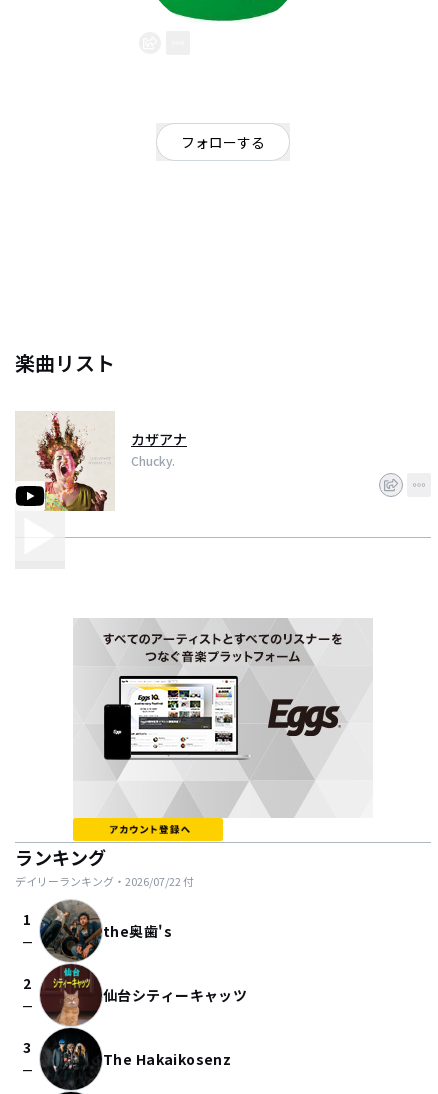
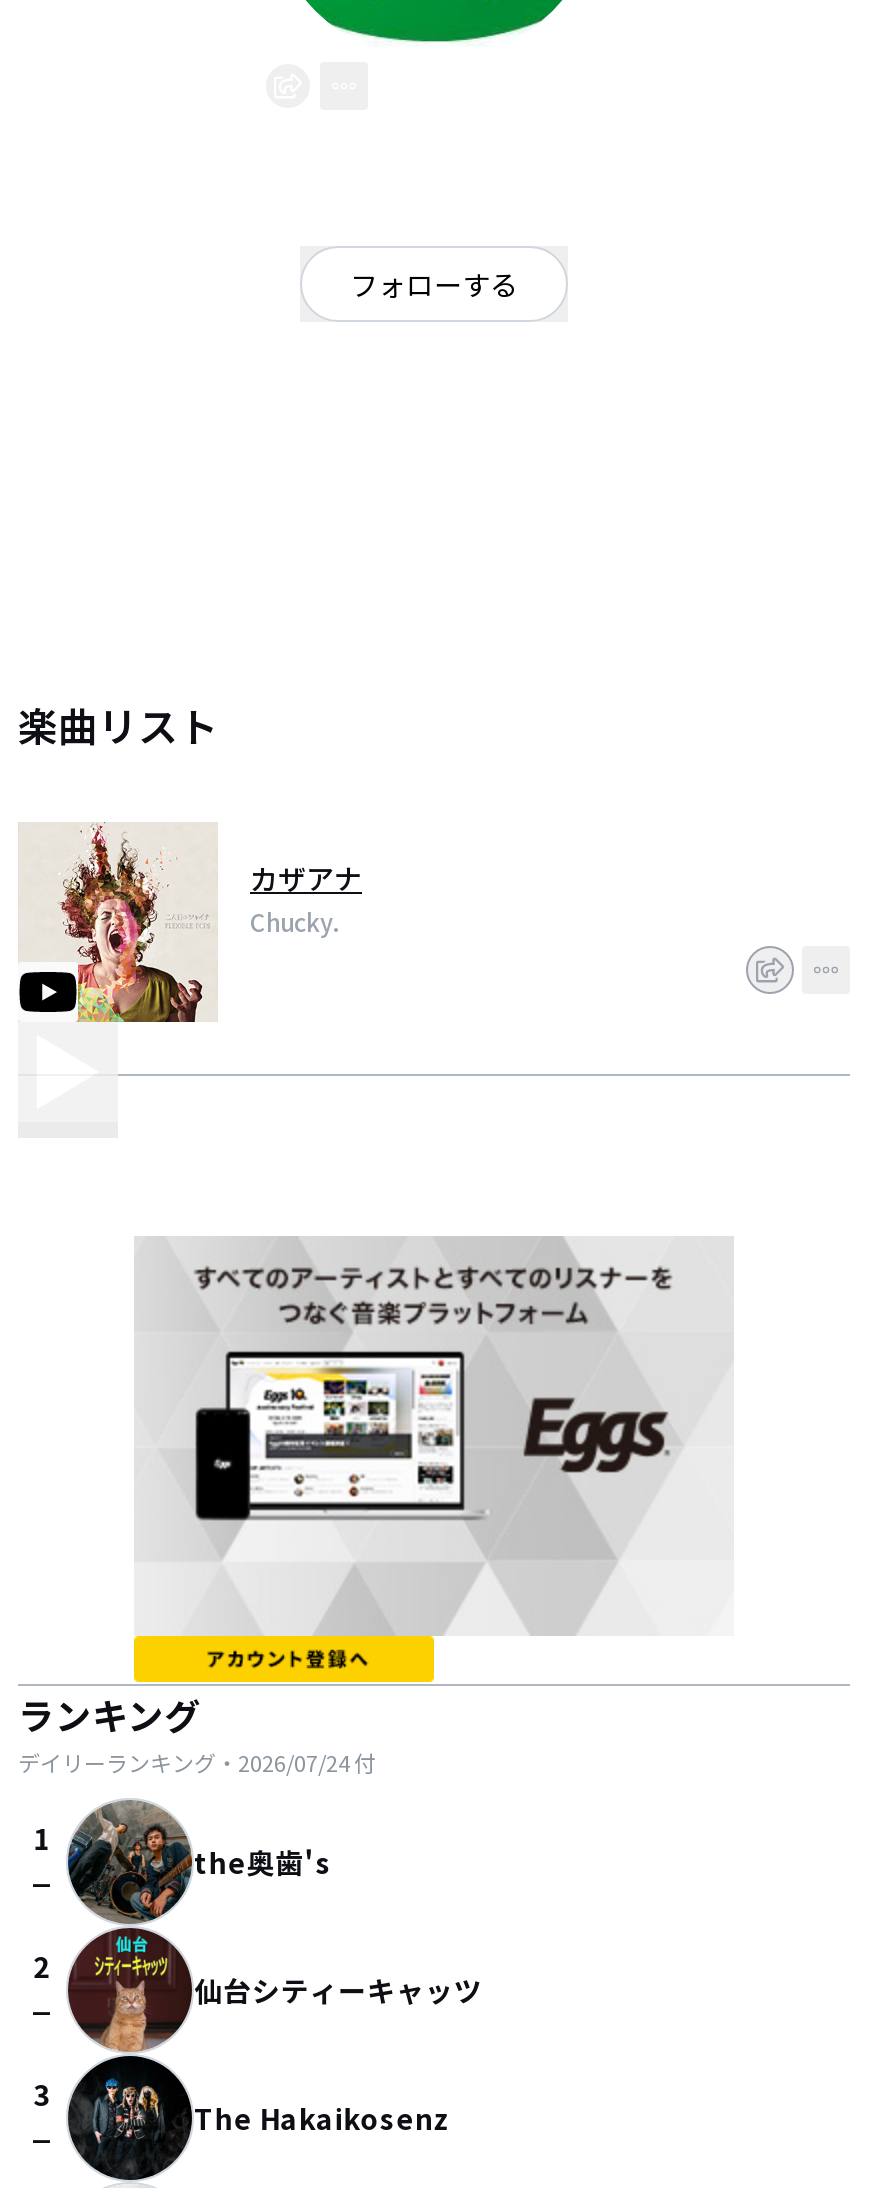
[15,873,194,889] デイリーランキング・2026/07/22付 -> [18,1746,376,1778] デイリーランキング・2026/07/24付

